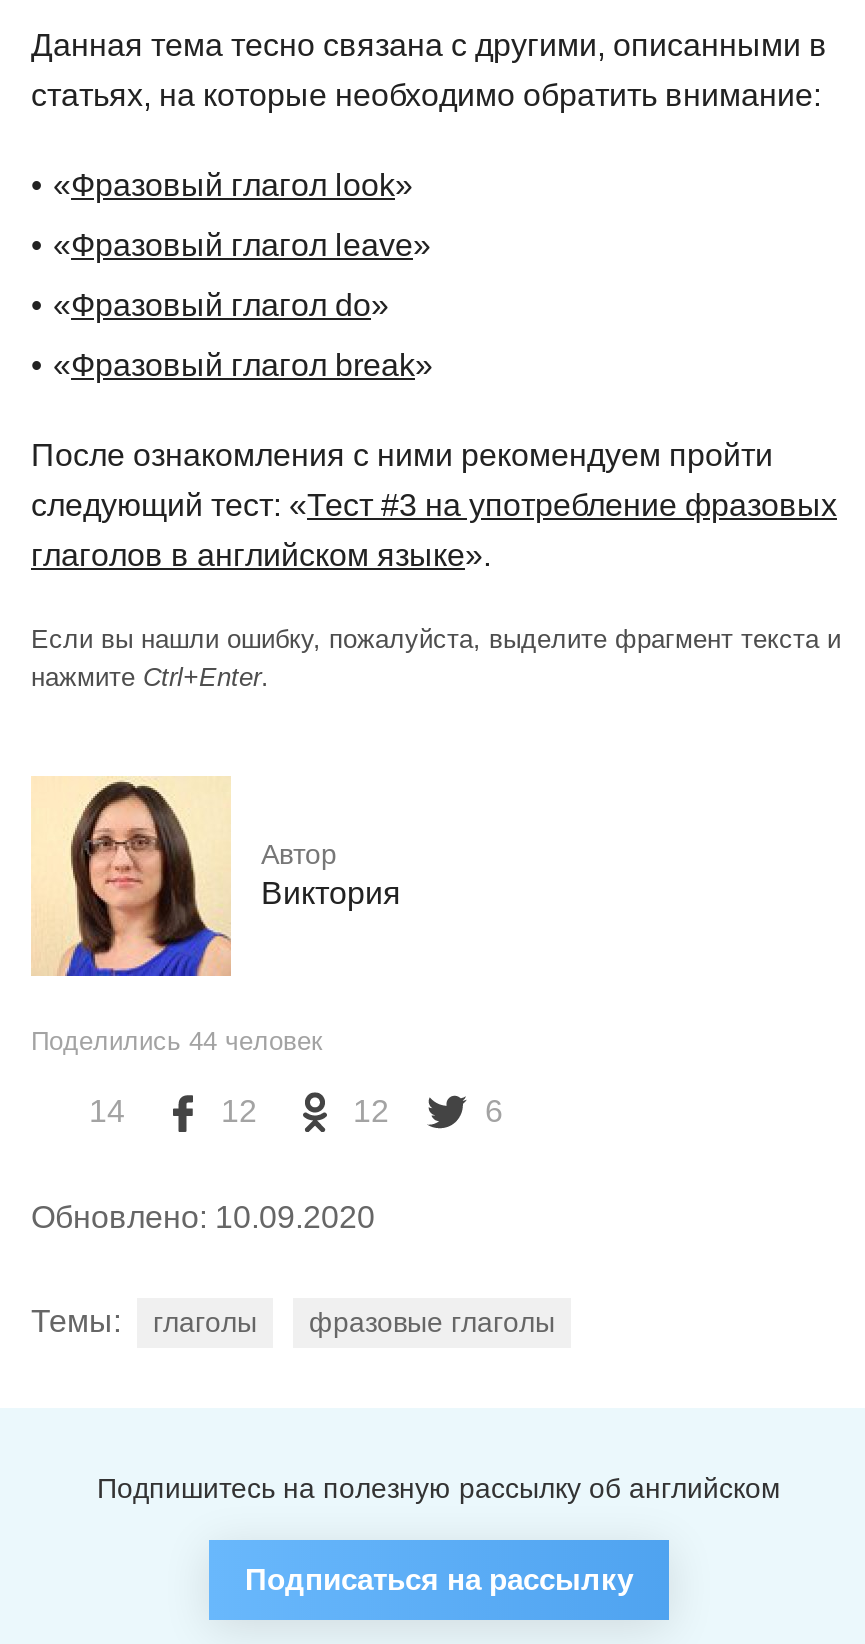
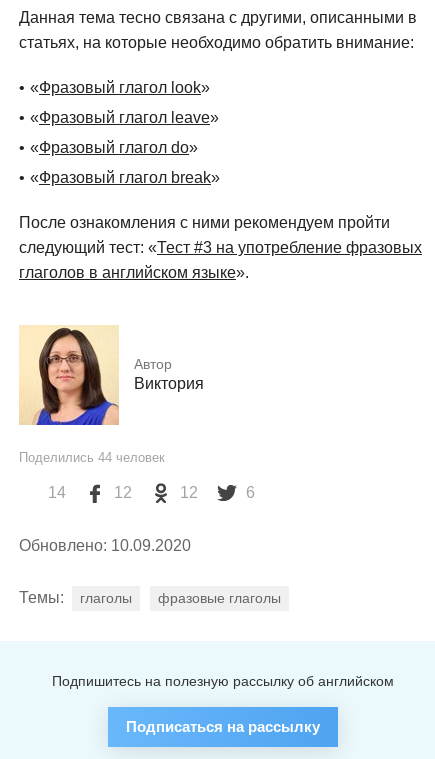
[31,624,841,692] Если вы нашли ошибку, пожалуйста, выделите фрагмент текста и | нажмите Ctrl+Enter. -> none

